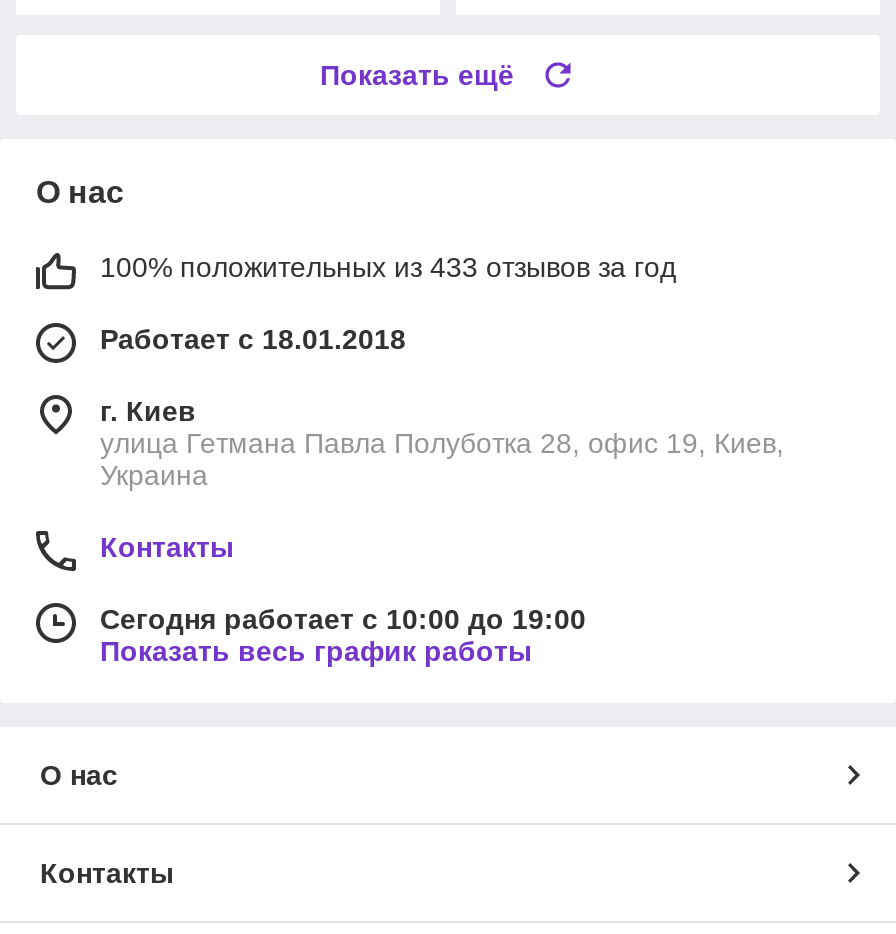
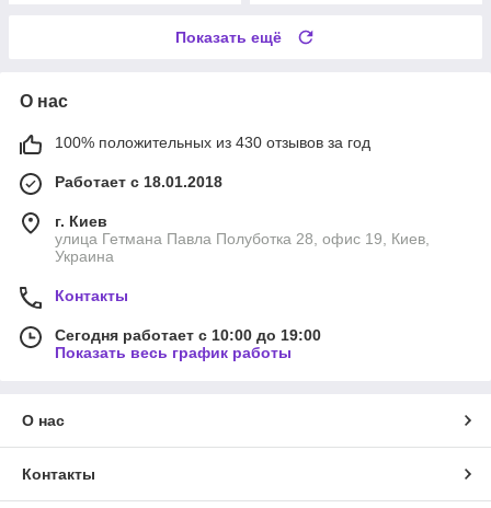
[100,251,676,283] 100% положительных из 433 отзывов за год -> [55,133,370,151] 100% положительных из 430 отзывов за год

